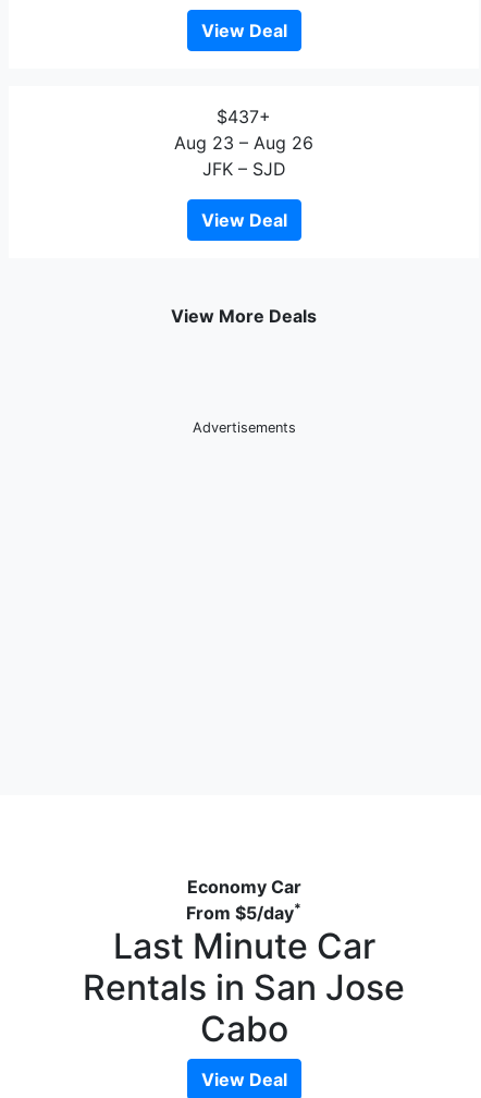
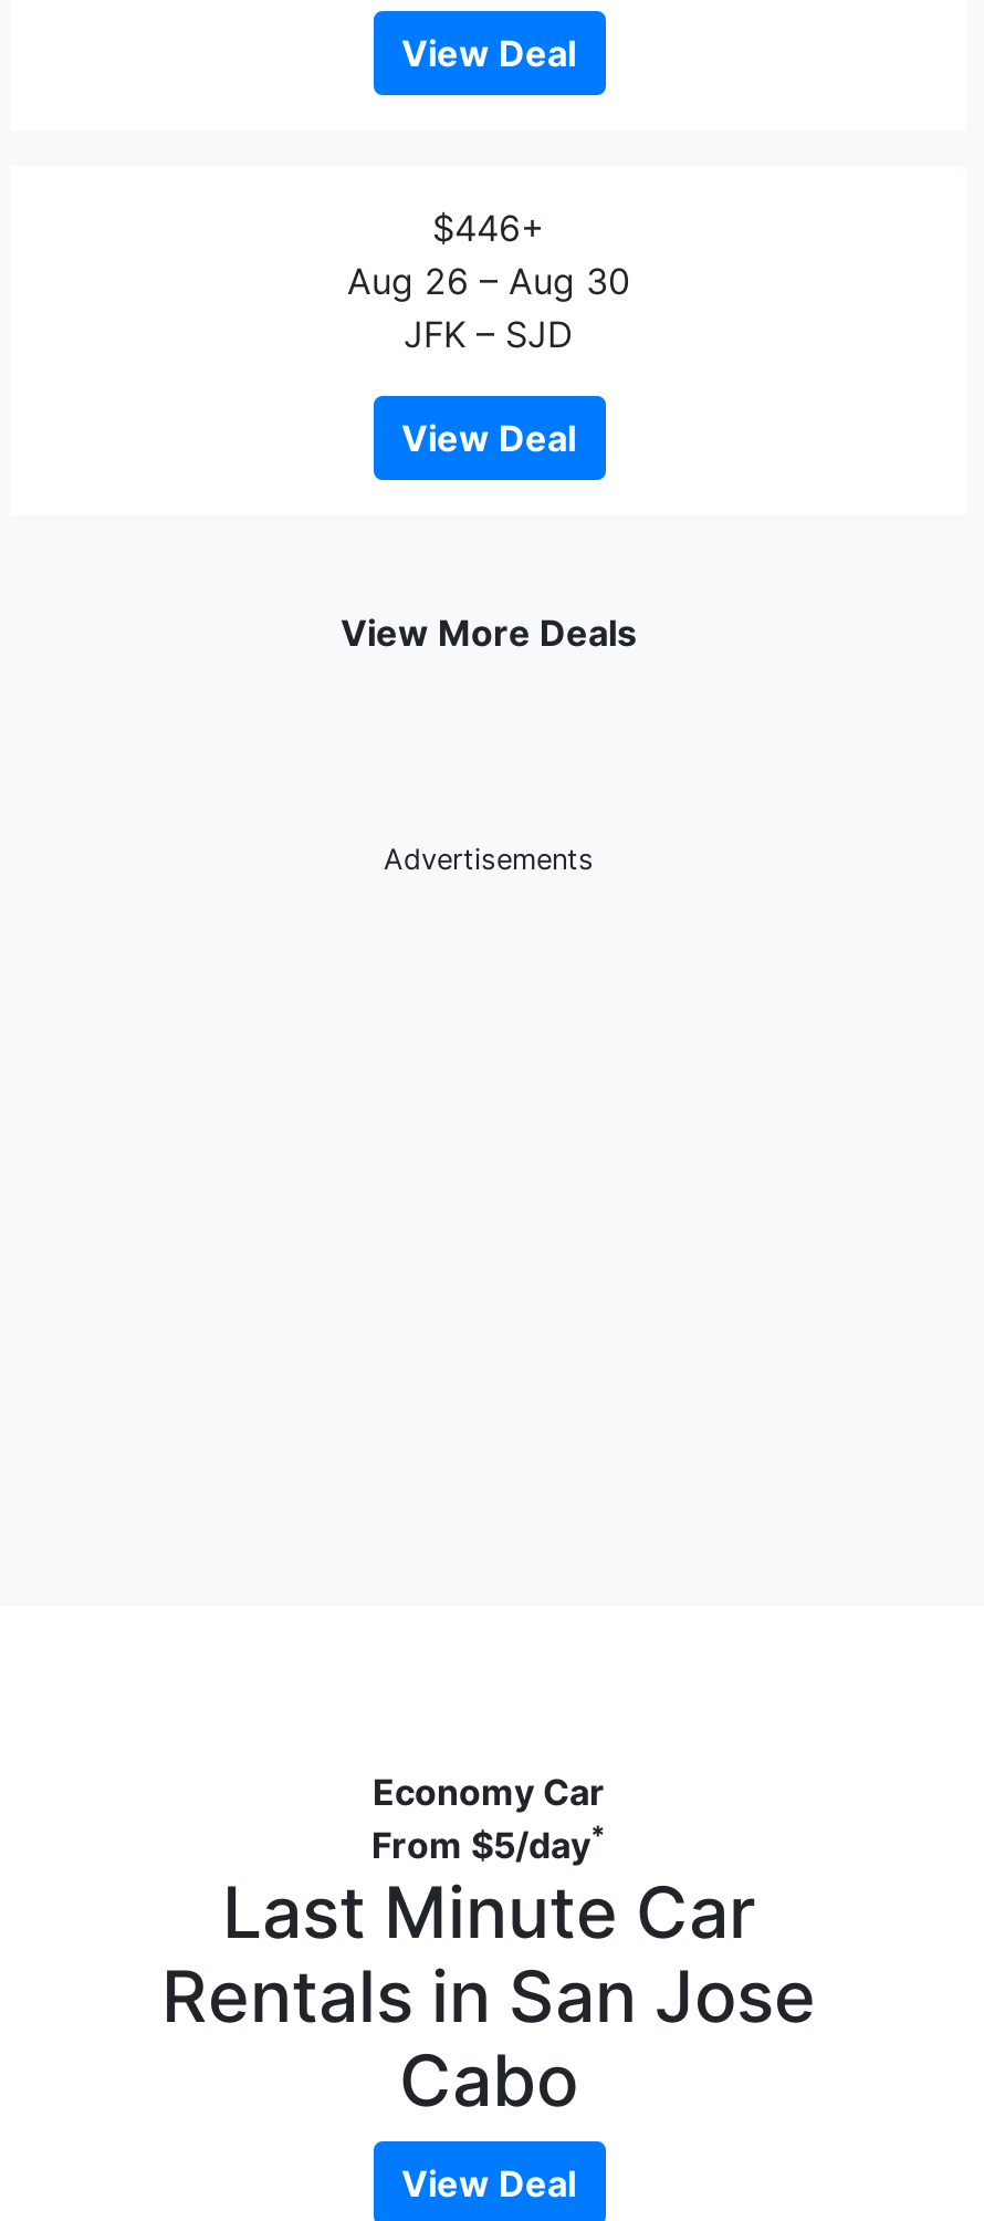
[217,106,271,127] $437+ -> [432,206,545,250] $446+
[174,132,313,154] Aug 23 – Aug 26 -> [347,259,630,303] Aug 26 – Aug 30

